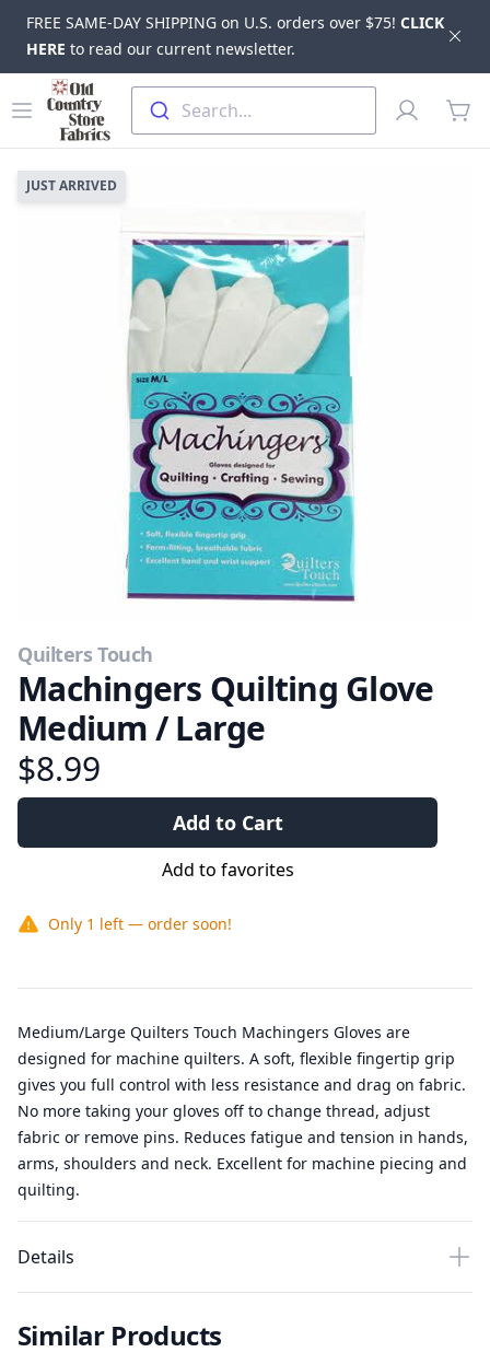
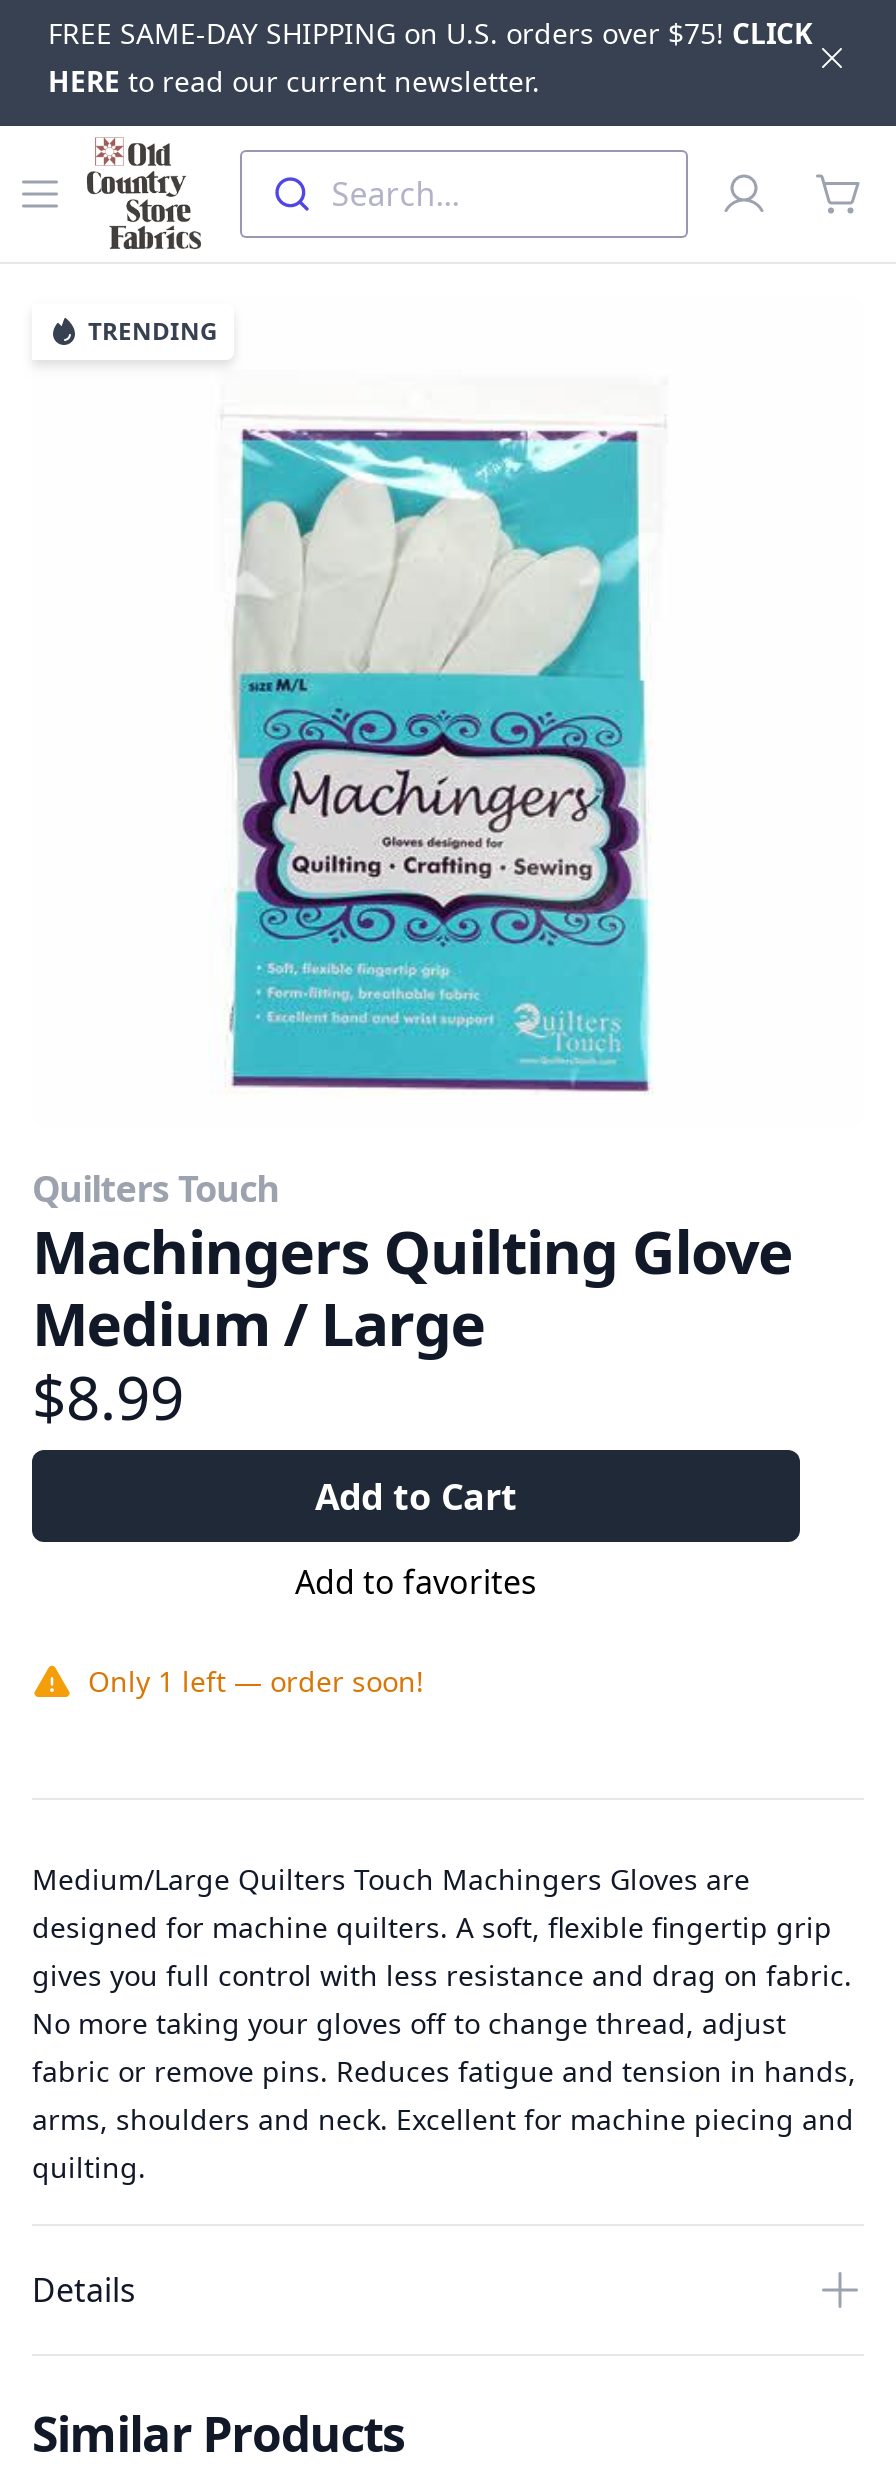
[26,176,117,195] JUST ARRIVED -> [88,314,218,348] TRENDING

